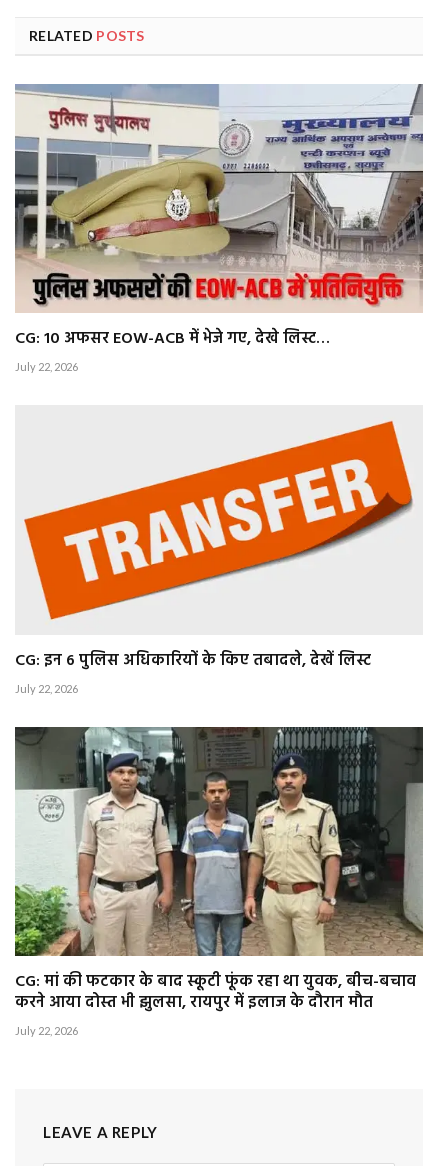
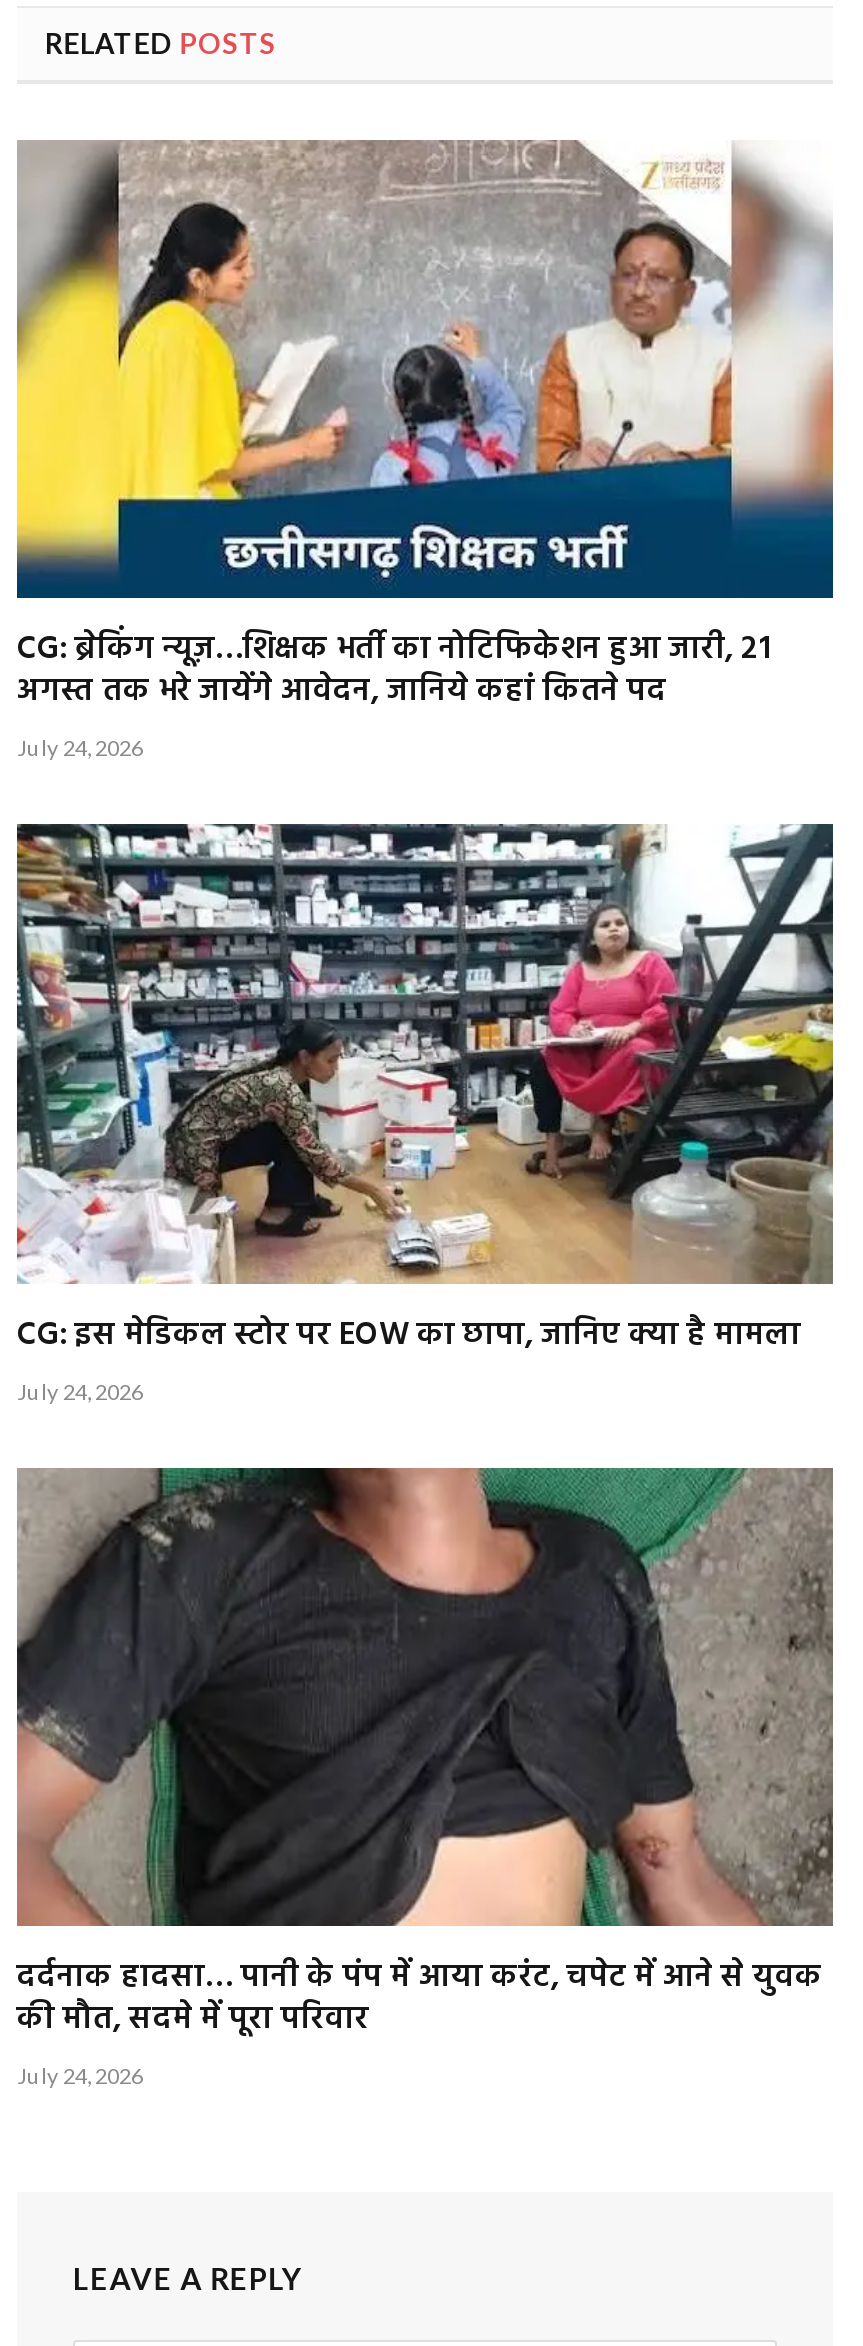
[14,83,424,373] [image] | CG: 10 अफसर EOW-ACB में भेजे गए, देखे लिस्ट… | July 22, 2026 -> [15,140,835,760] [image] | CG: ब्रेकिंग न्यूज़…शिक्षक भर्ती का नोटिफिकेशन हुआ जारी, 21 | अगस्त तक भरे जायेंगे आवेदन, जानिये कहां कितने पद | July 24, 2026
[15,419,423,695] [image] | CG: इन 6 पुलिस अधिकारियों के किए तबादले, देखें लिस्ट | July 22, 2026 -> [15,822,835,1403] [image] | CG: इस मेडिकल स्टोर पर EOW का छापा, जानिए क्या है मामला | July 24, 2026
[14,726,423,1037] [image] | CG: मां की फटकार के बाद स्कूटी फूंक रहा था युवक, बीच-बचाव | करने आया दोस्त भी झुलसा, रायपुर में इलाज के दौरान मौत | July 22, 2026 -> [15,1466,833,2088] [image] | दर्दनाक हादसा… पानी के पंप में आया करंट, चपेट में आने से युवक | की मौत, सदमे में पूरा परिवार | July 24, 2026

